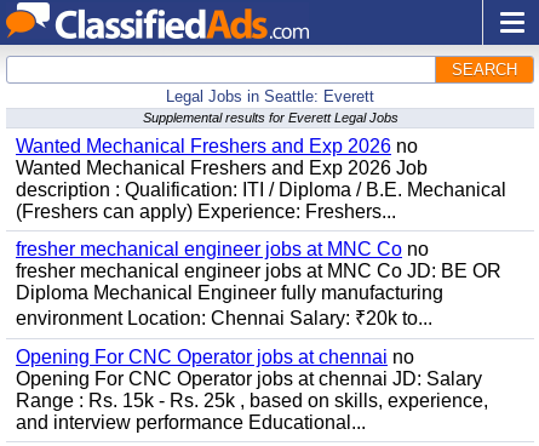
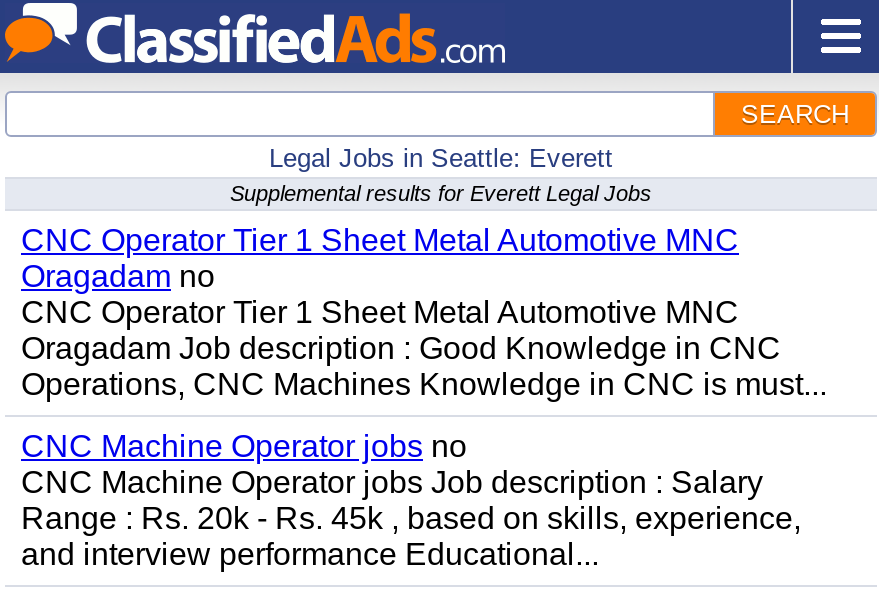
[16,136,506,411] Wanted Mechanical Freshers and Exp 2026 no | Wanted Mechanical Freshers and Exp 2026 Job | description : Qualification: ITI / Diploma / B.E. Mechanical | (Freshers can apply) Experience: Freshers... | fresher mechanical engineer jobs at MNC Co no | fresher mechanical engineer jobs at MNC Co JD: BE OR | Diploma Mechanical Engineer fully manufacturing | environment Location: Chennai Salary: ₹20k to... | Opening For CNC Operator jobs at chennai no | Opening For CNC Operator jobs at chennai JD: Salary | Range : Rs. 15k - Rs. 25k , based on skills, experience, -> [21,223,827,535] CNC Operator Tier 1 Sheet Metal Automotive MNC | Oragadam no | CNC Operator Tier 1 Sheet Metal Automotive MNC | Oragadam Job description : Good Knowledge in CNC | Operations, CNC Machines Knowledge in CNC is must... | CNC Machine Operator jobs no | CNC Machine Operator jobs Job description : Salary | Range : Rs. 20k - Rs. 45k , based on skills, experience,

